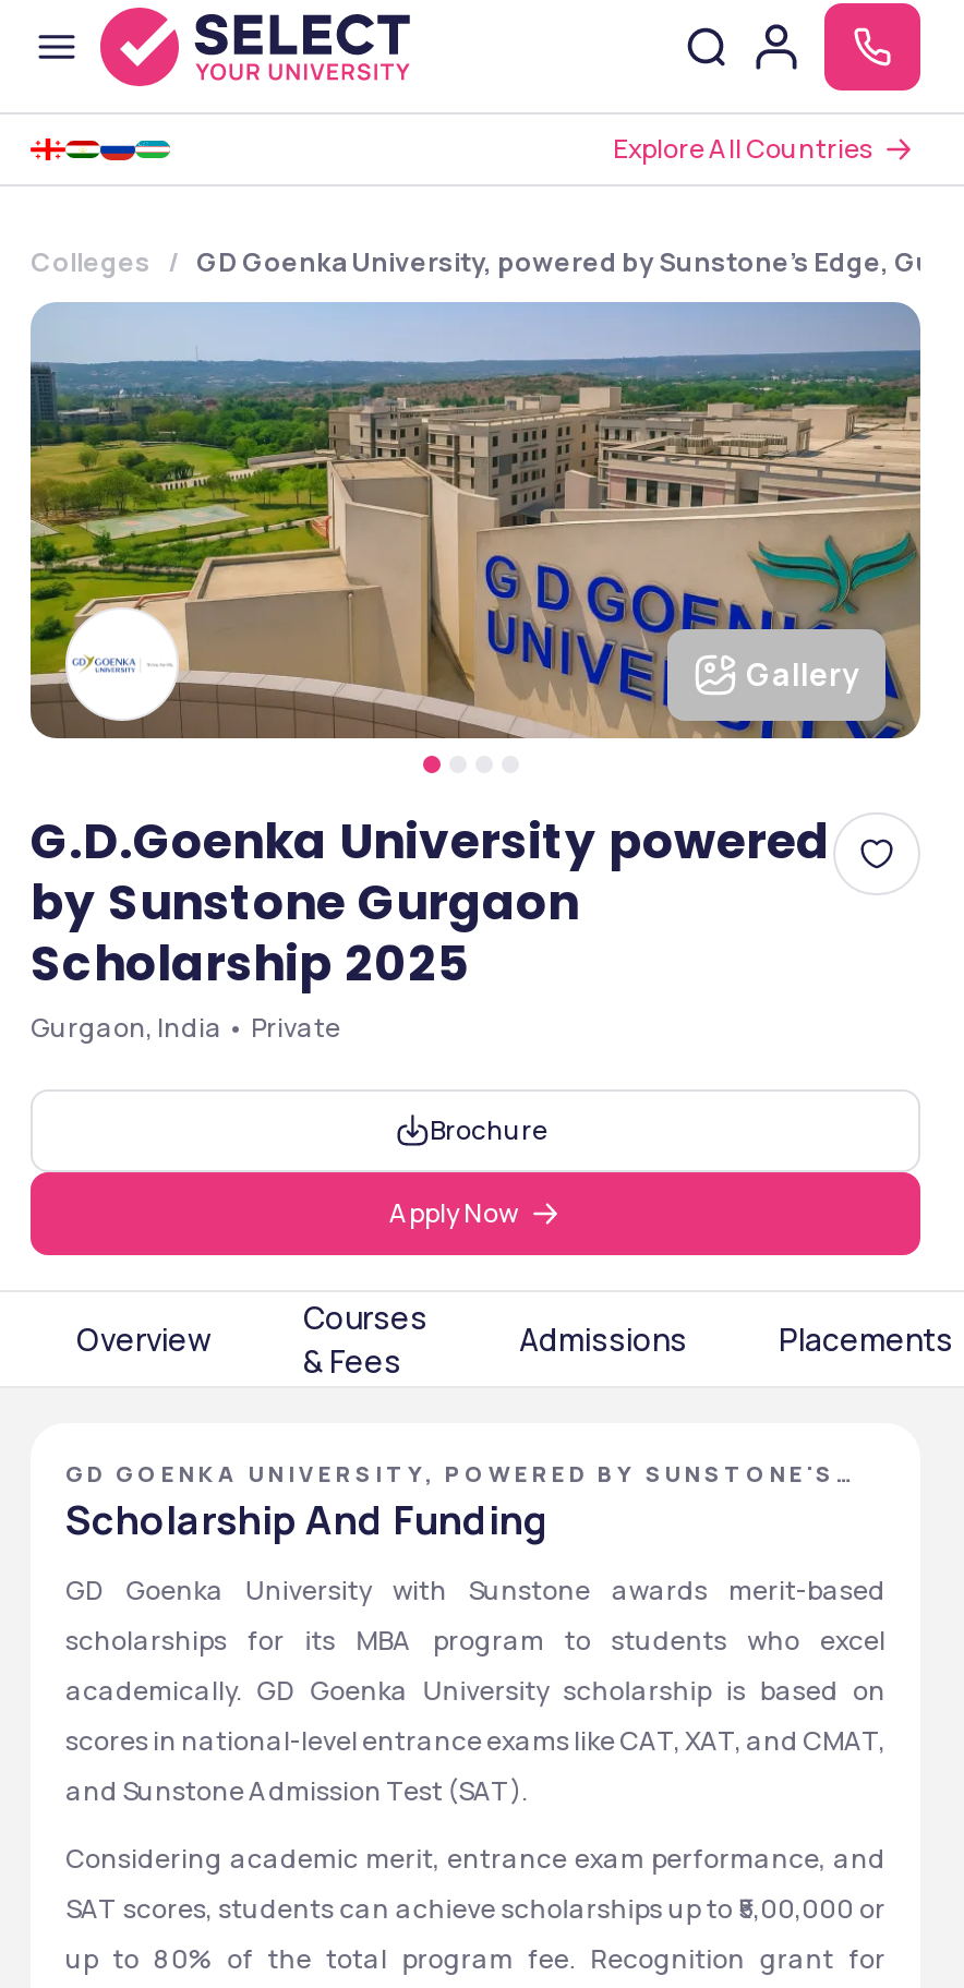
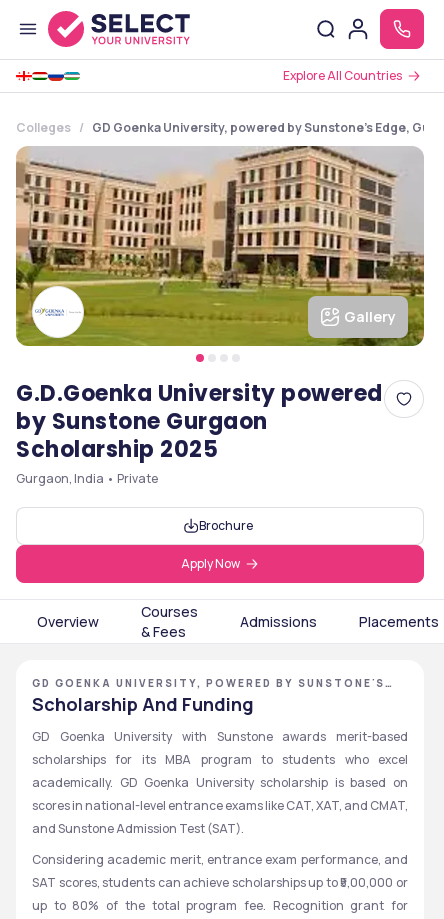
[28,302,920,740] [image] -> [15,145,424,347] [image]

